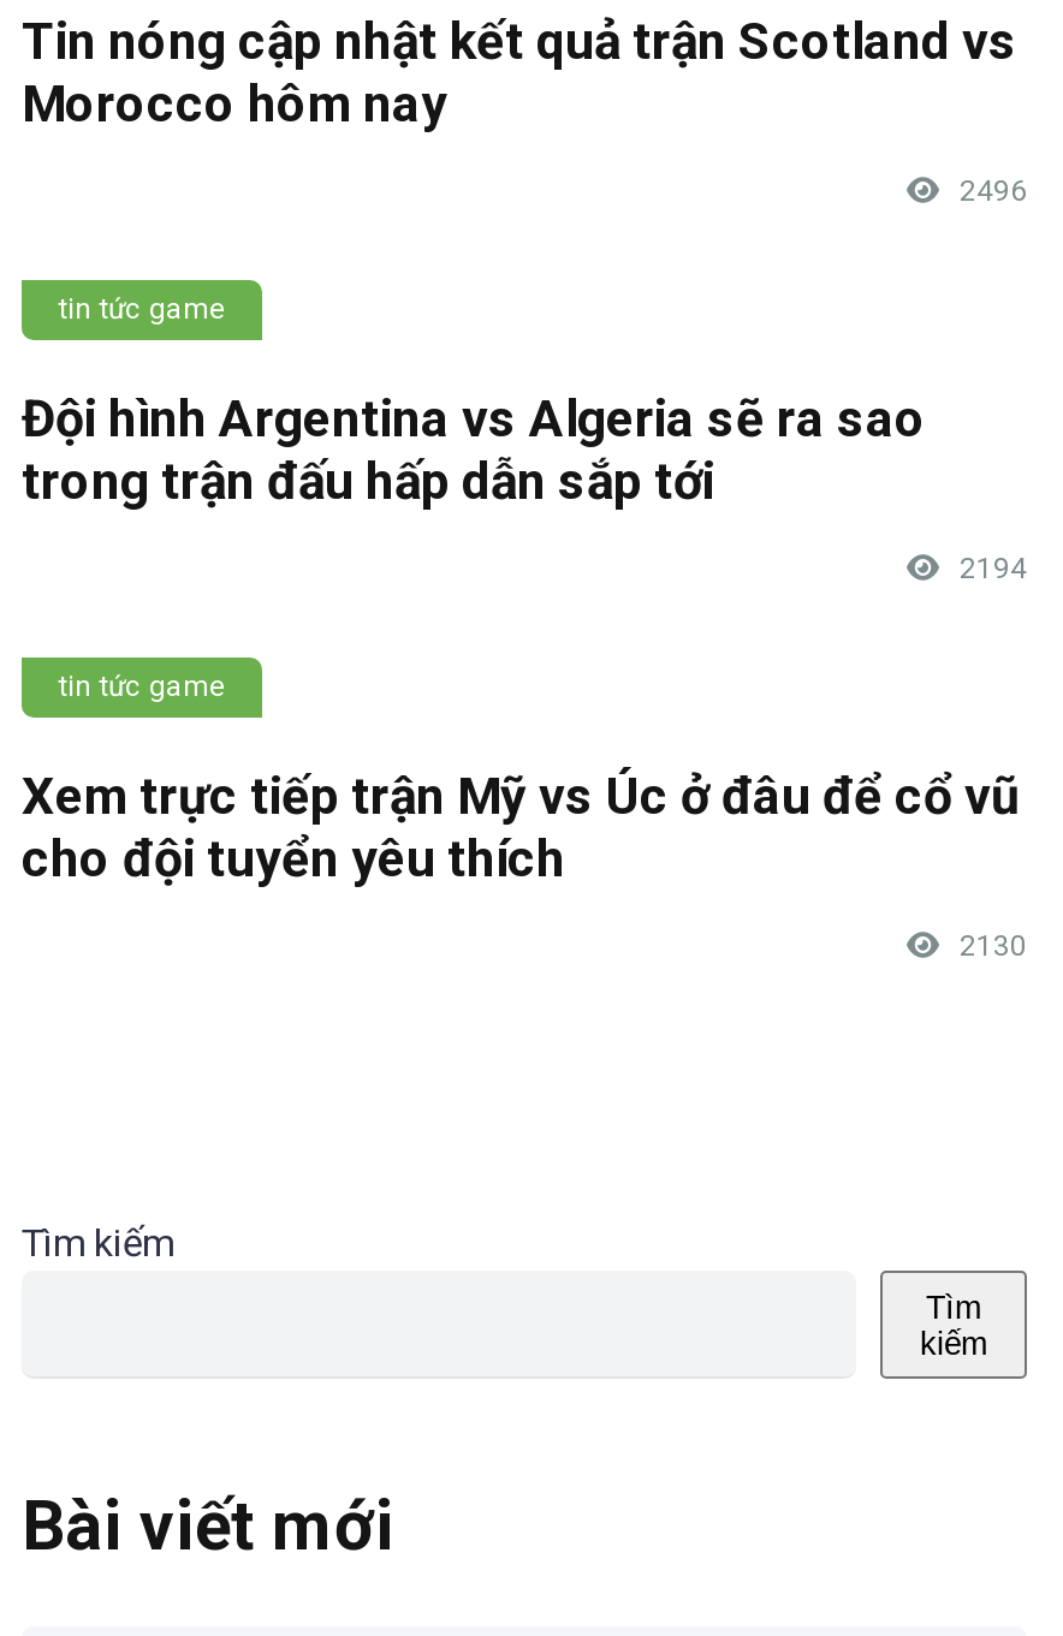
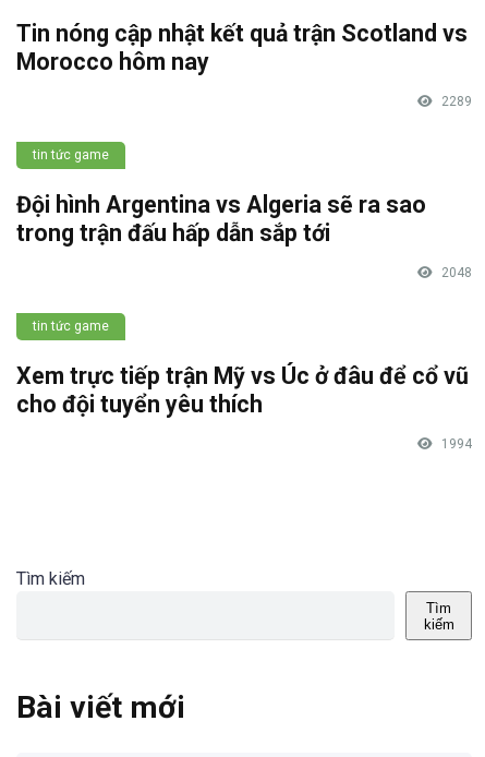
[952,175,1027,209] 2496 -> [438,94,472,109] 2289
[952,552,1027,586] 2194 -> [438,265,472,281] 2048
[952,930,1027,964] 2130 -> [438,437,472,452] 1994

